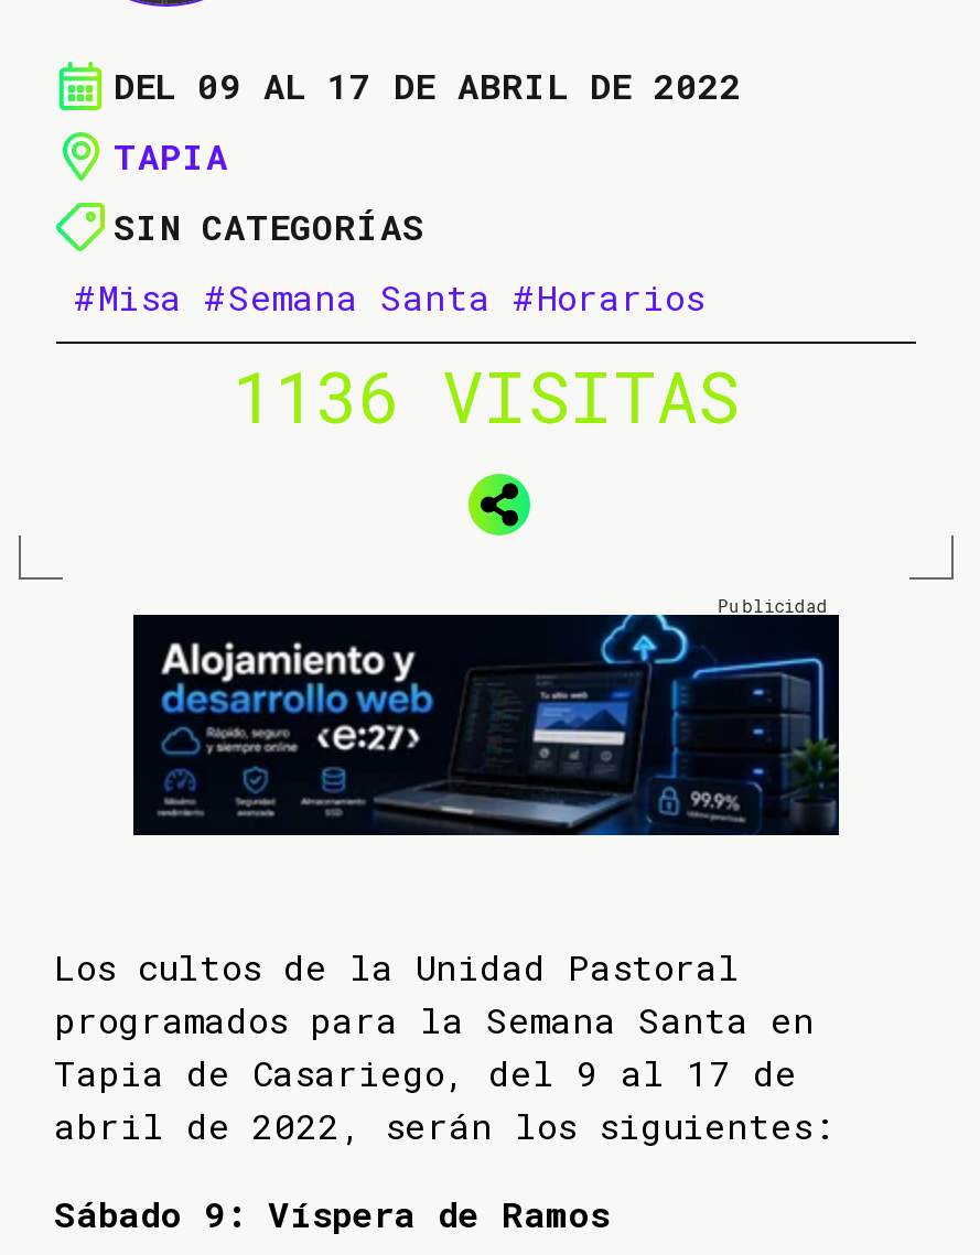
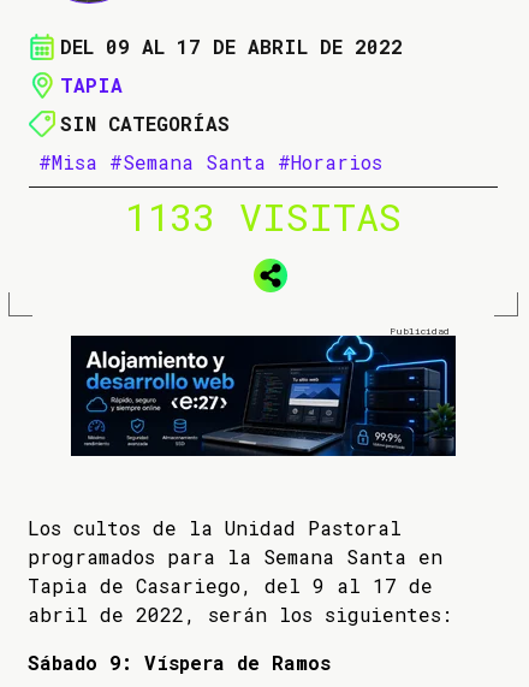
[233,349,740,444] 1136 VISITAS -> [125,191,402,242] 1133 VISITAS

